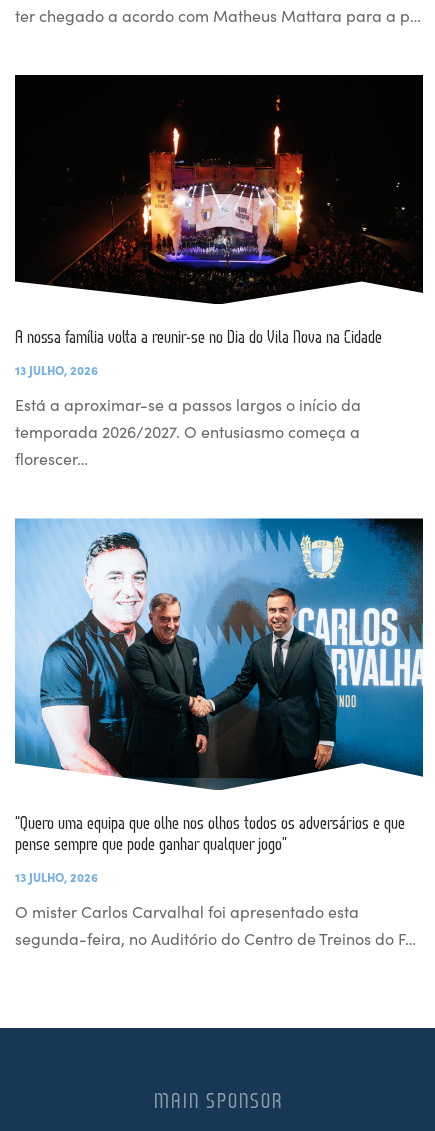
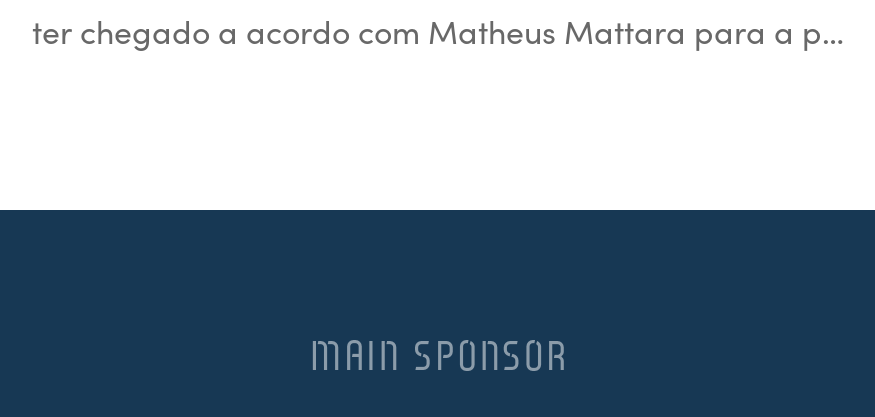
[14,74,424,469] [image] | A nossa família volta a reunir-se no Dia do Vila Nova na Cidade | 13 JULHO, 2026 | Está a aproximar-se a passos largos o início da | temporada 2026/2027. O entusiasmo começa a | florescer… -> none
[14,517,424,949] [image] | “Quero uma equipa que olhe nos olhos todos os adversários e que | pense sempre que pode ganhar qualquer jogo” | 13 JULHO, 2026 | O mister Carlos Carvalhal foi apresentado esta | segunda-feira, no Auditório do Centro de Treinos do F… -> none

